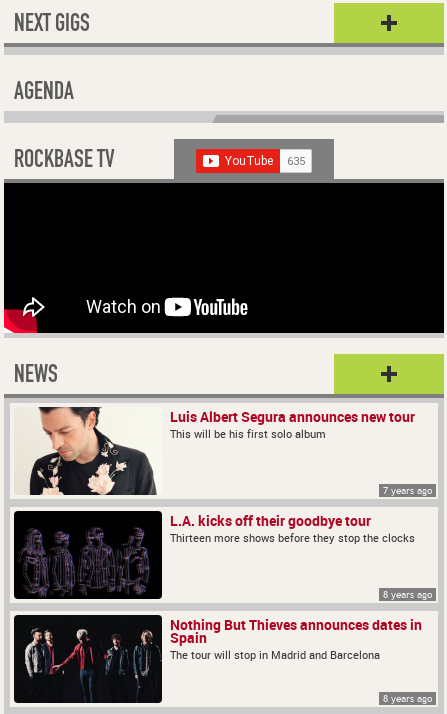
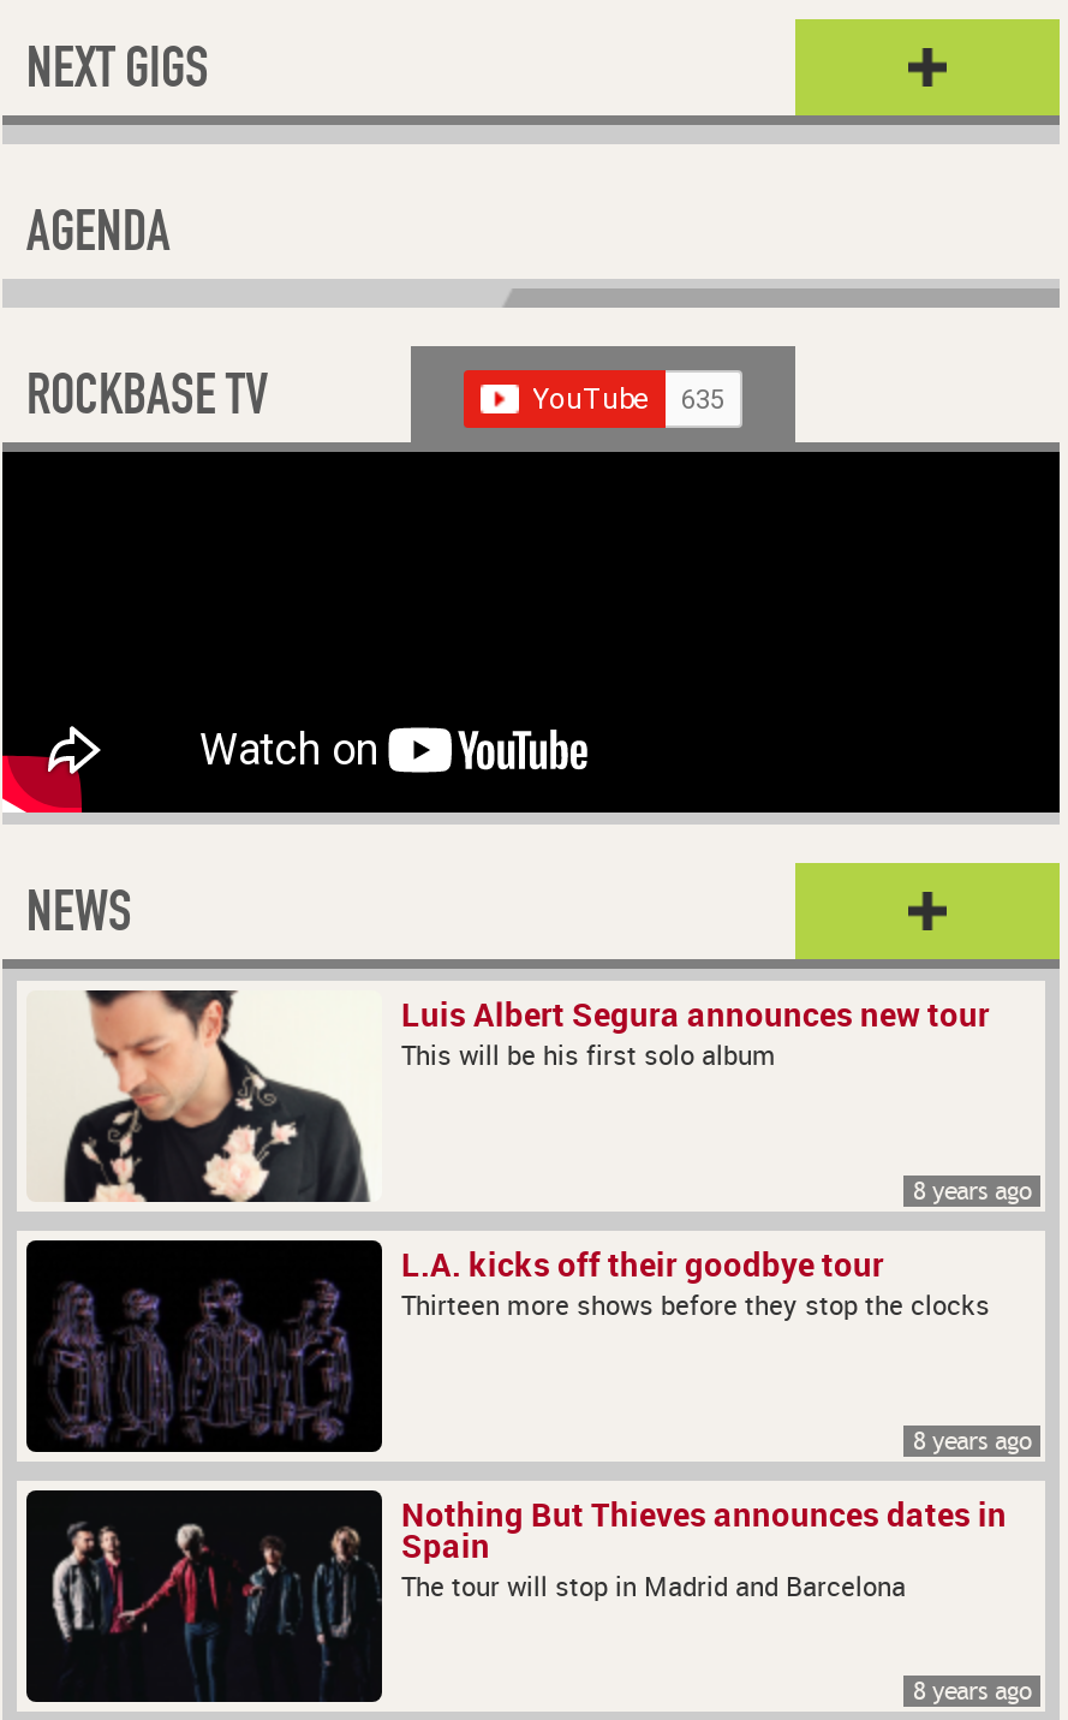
[383,484,432,497] 7 years ago -> [913,1176,1031,1207] 8 years ago

